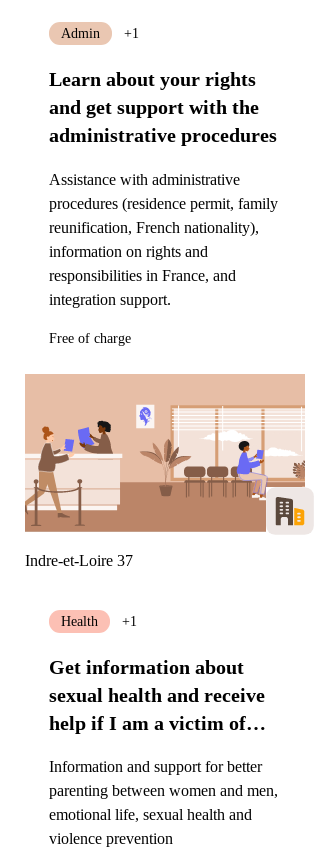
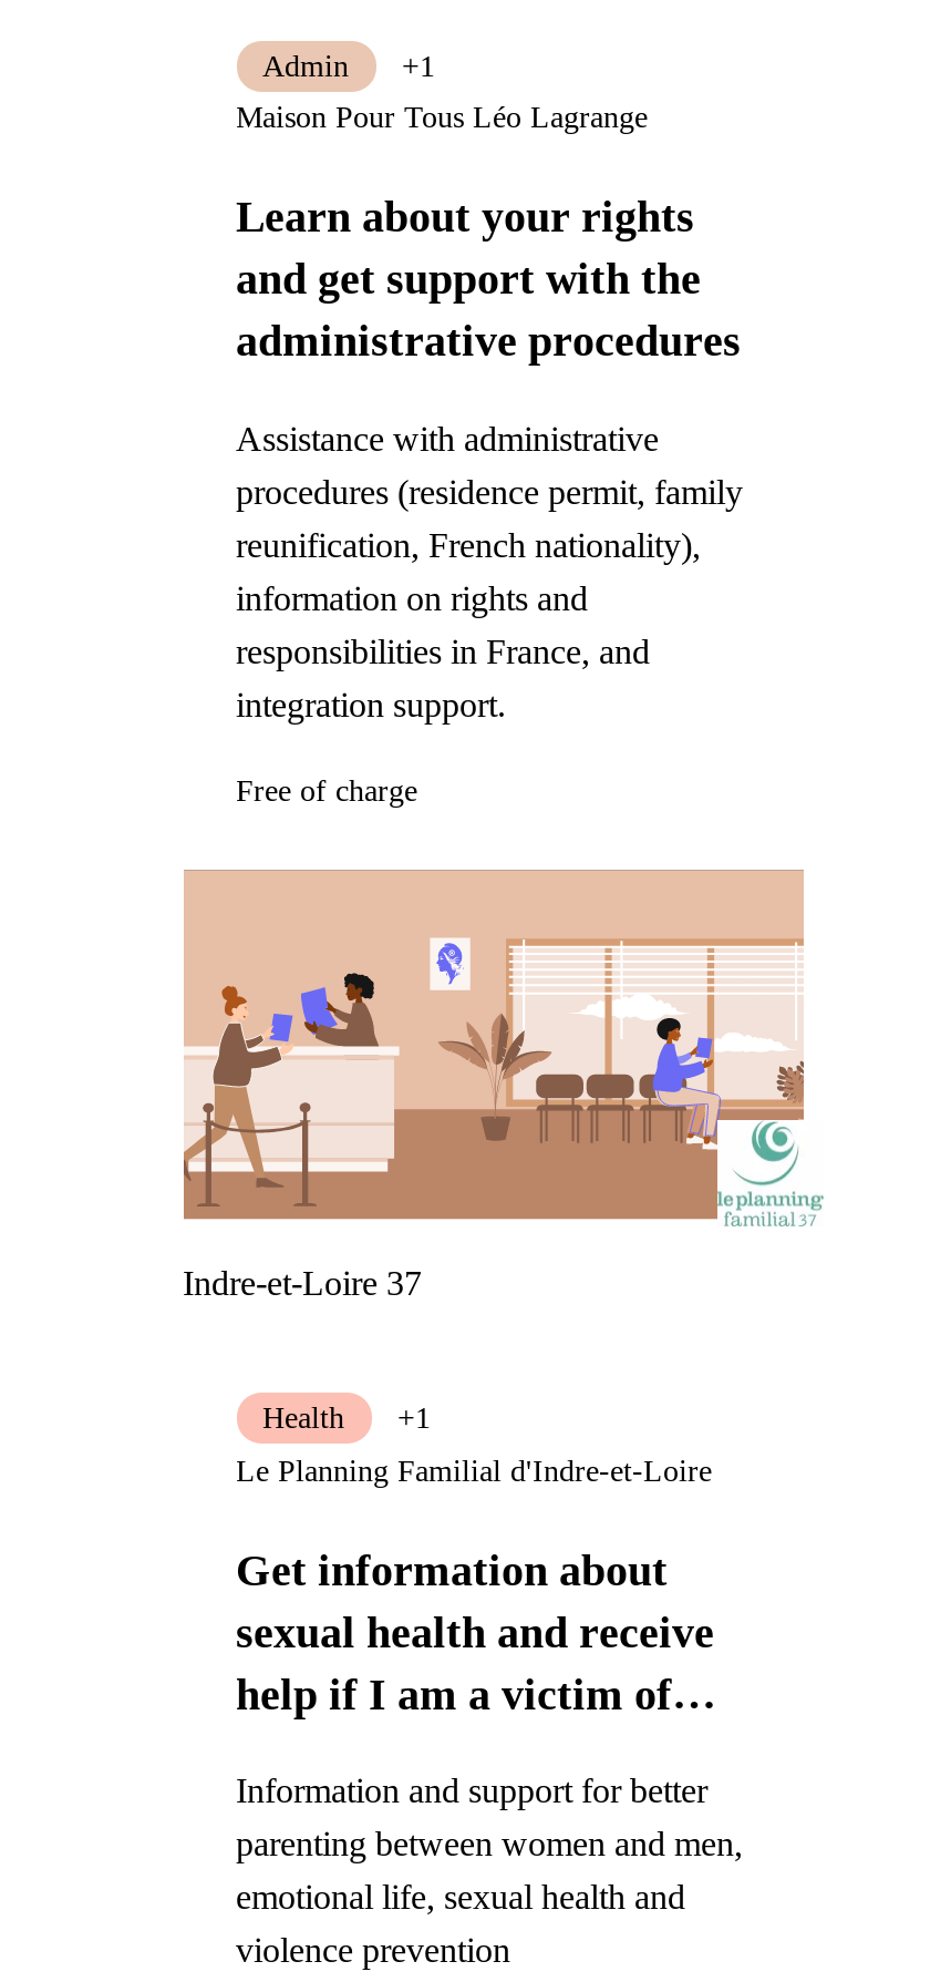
none -> [236,102,648,135] Maison Pour Tous Léo Lagrange
[266,488,312,534] [image] -> [717,1120,824,1229] [image]
none -> [236,1454,712,1487] Le Planning Familial d'Indre-et-Loire

